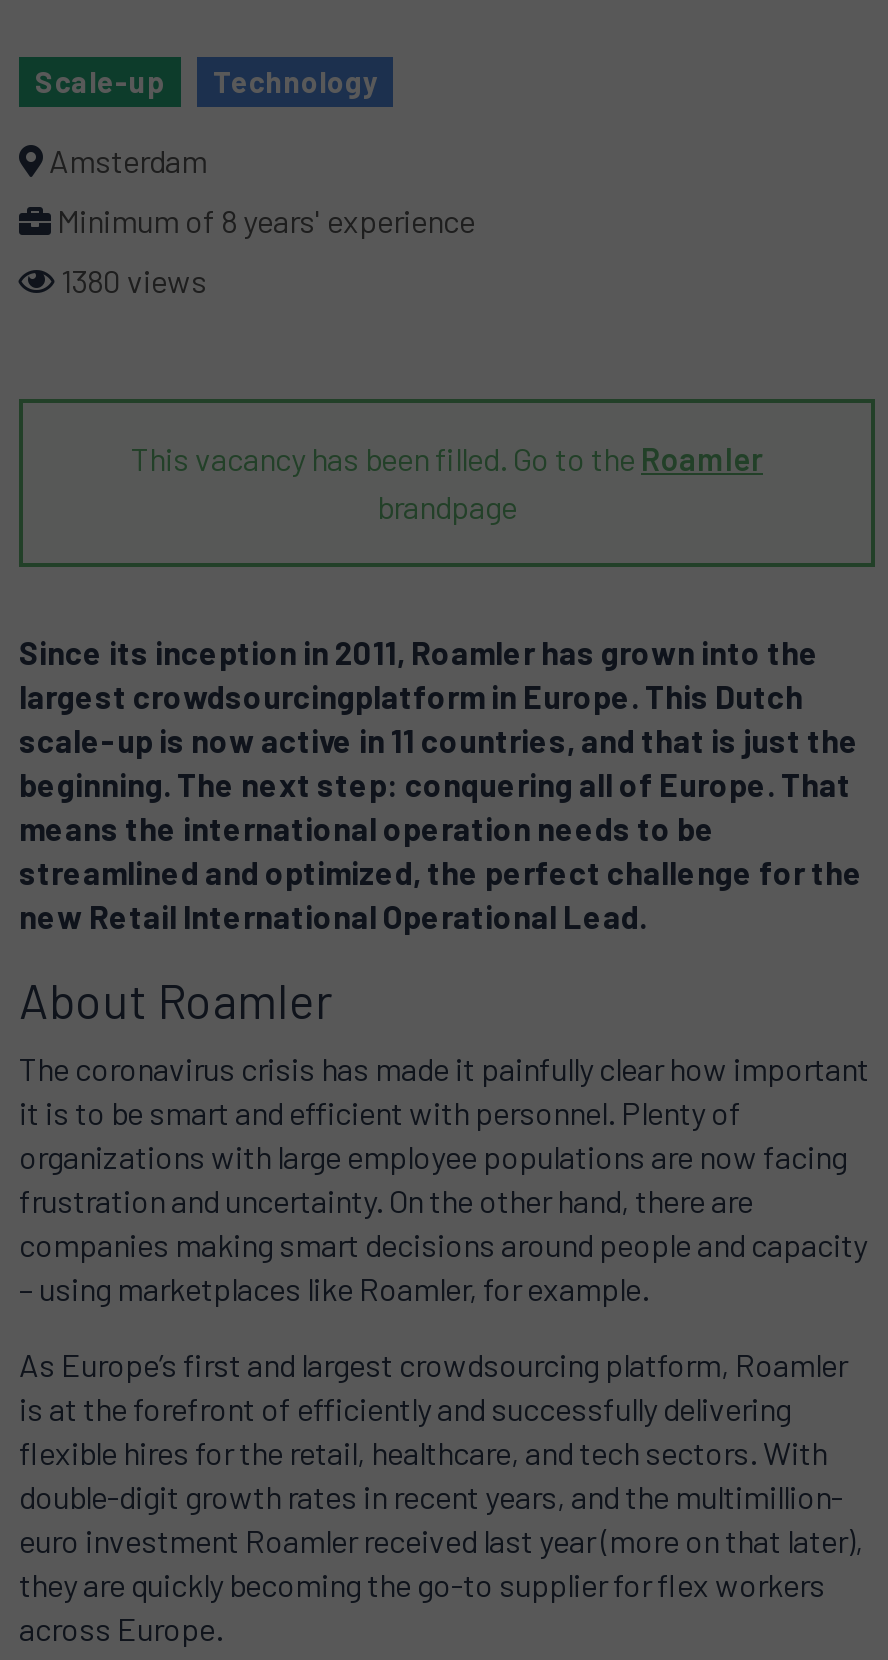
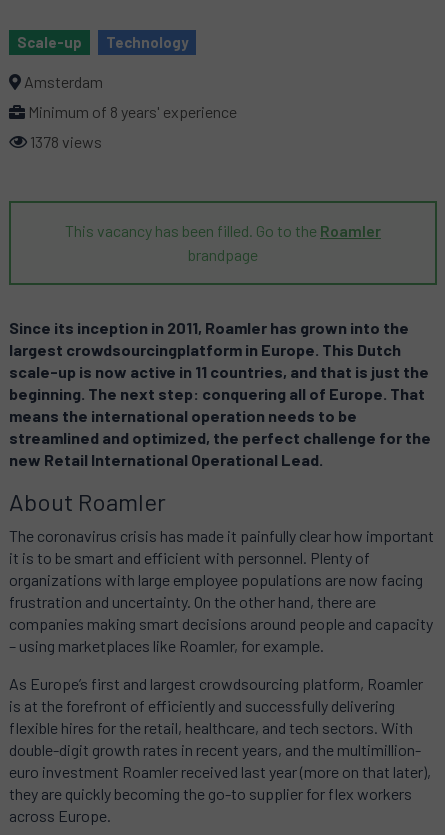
[55,260,207,298] 1380 views -> [27,132,102,151] 1378 views

